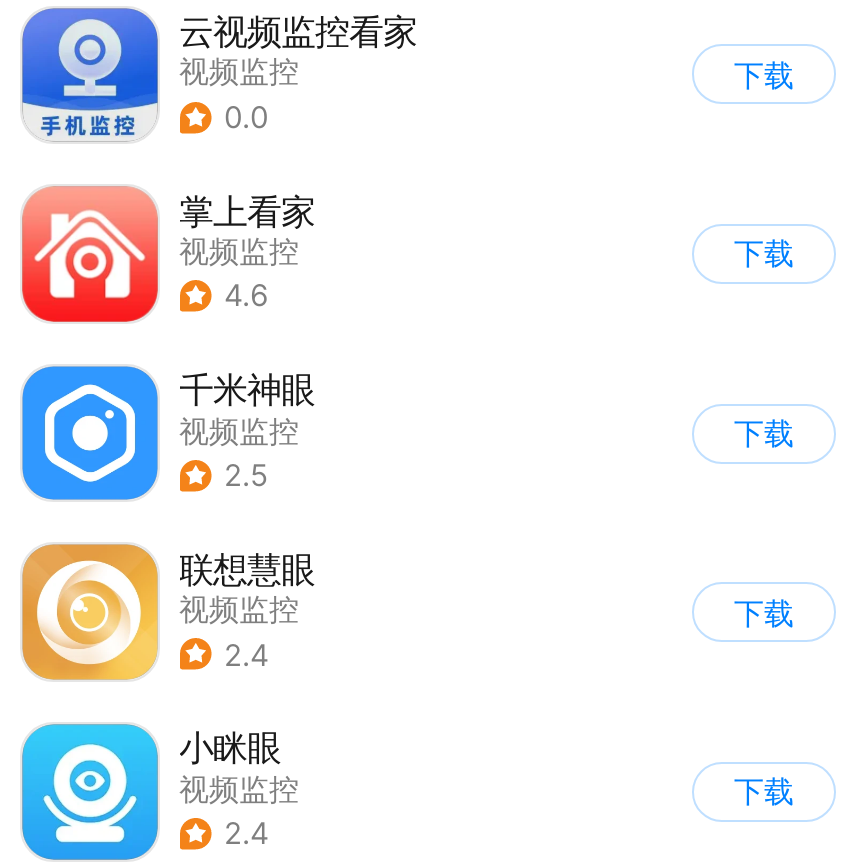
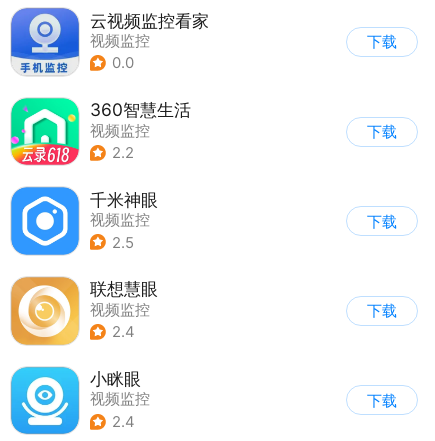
[20,185,315,321] [image] | 掌上看家 -> [10,97,190,164] [image] | 360智慧生活
[224,279,268,315] 4.6 -> [112,144,134,162] 2.2

